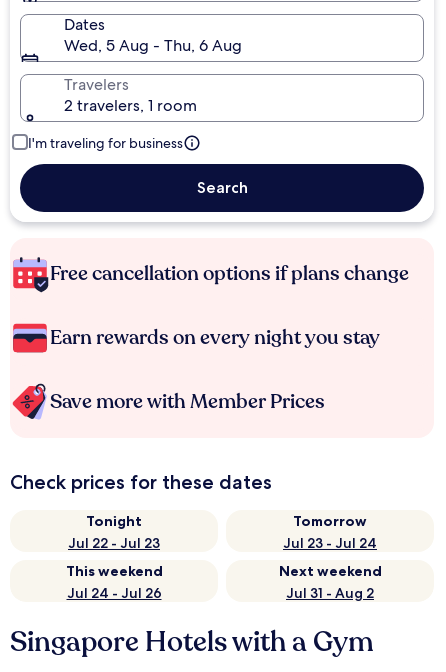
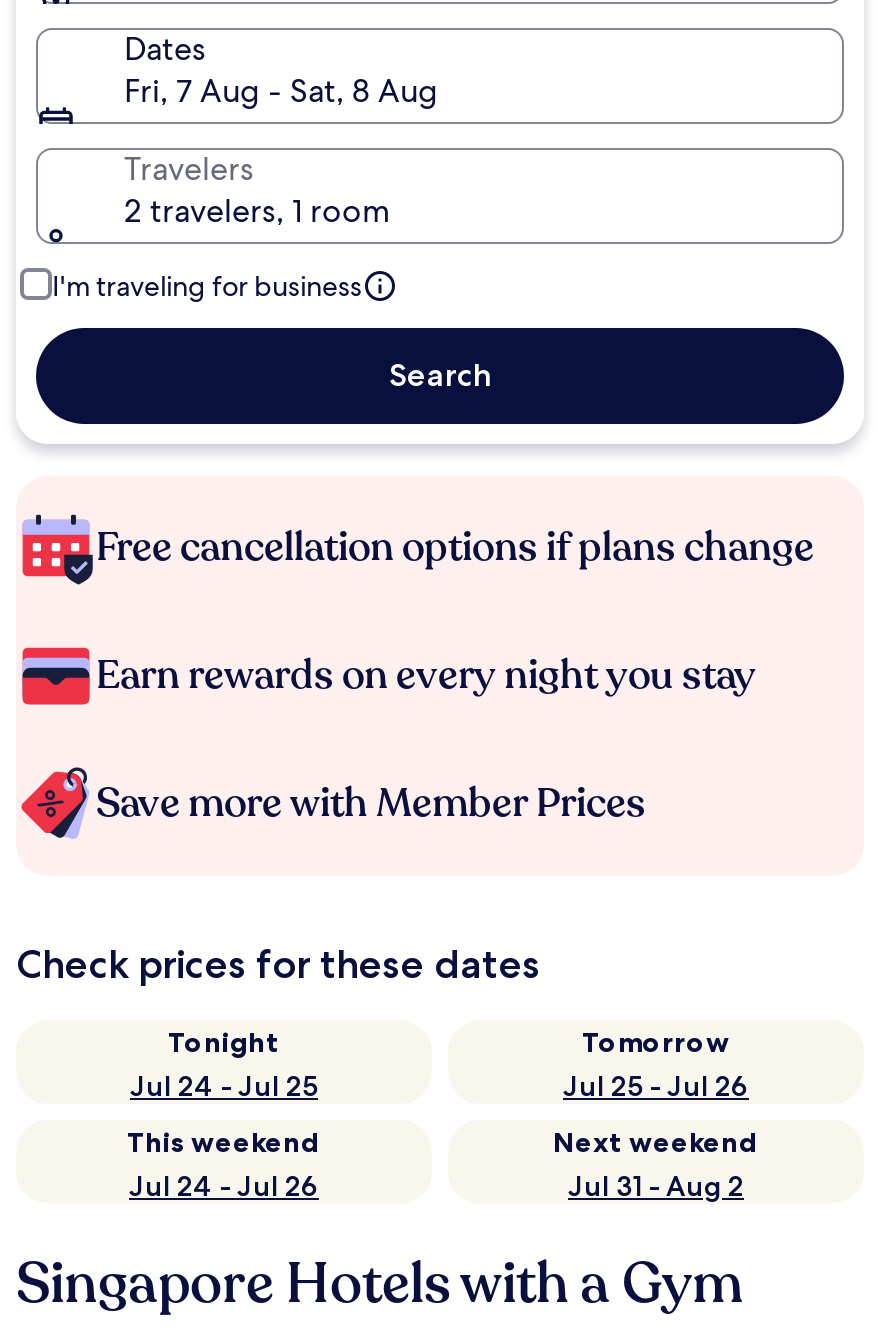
[64,35,242,56] Wed, 5 Aug - Thu, 6 Aug -> [124,70,438,112] Fri, 7 Aug - Sat, 8 Aug
[68,534,160,552] Jul 22 - Jul 23 -> [130,1068,318,1104] Jul 24 - Jul 25
[283,534,377,552] Jul 23 - Jul 24 -> [563,1068,749,1104] Jul 25 - Jul 26

